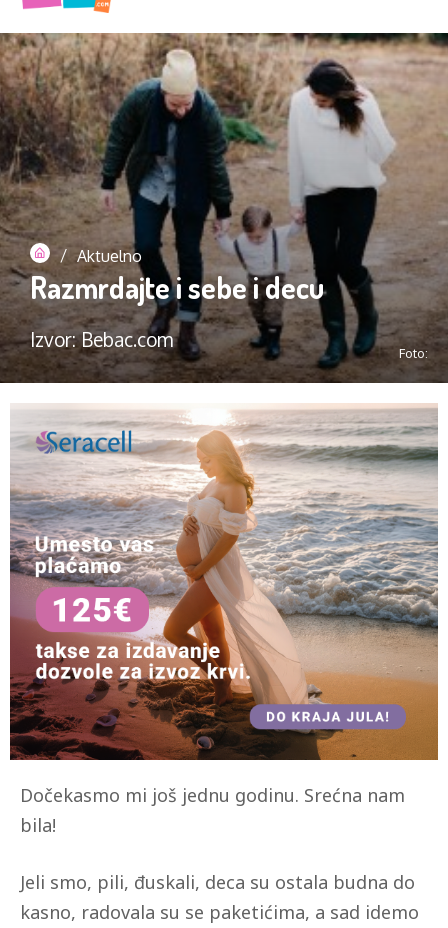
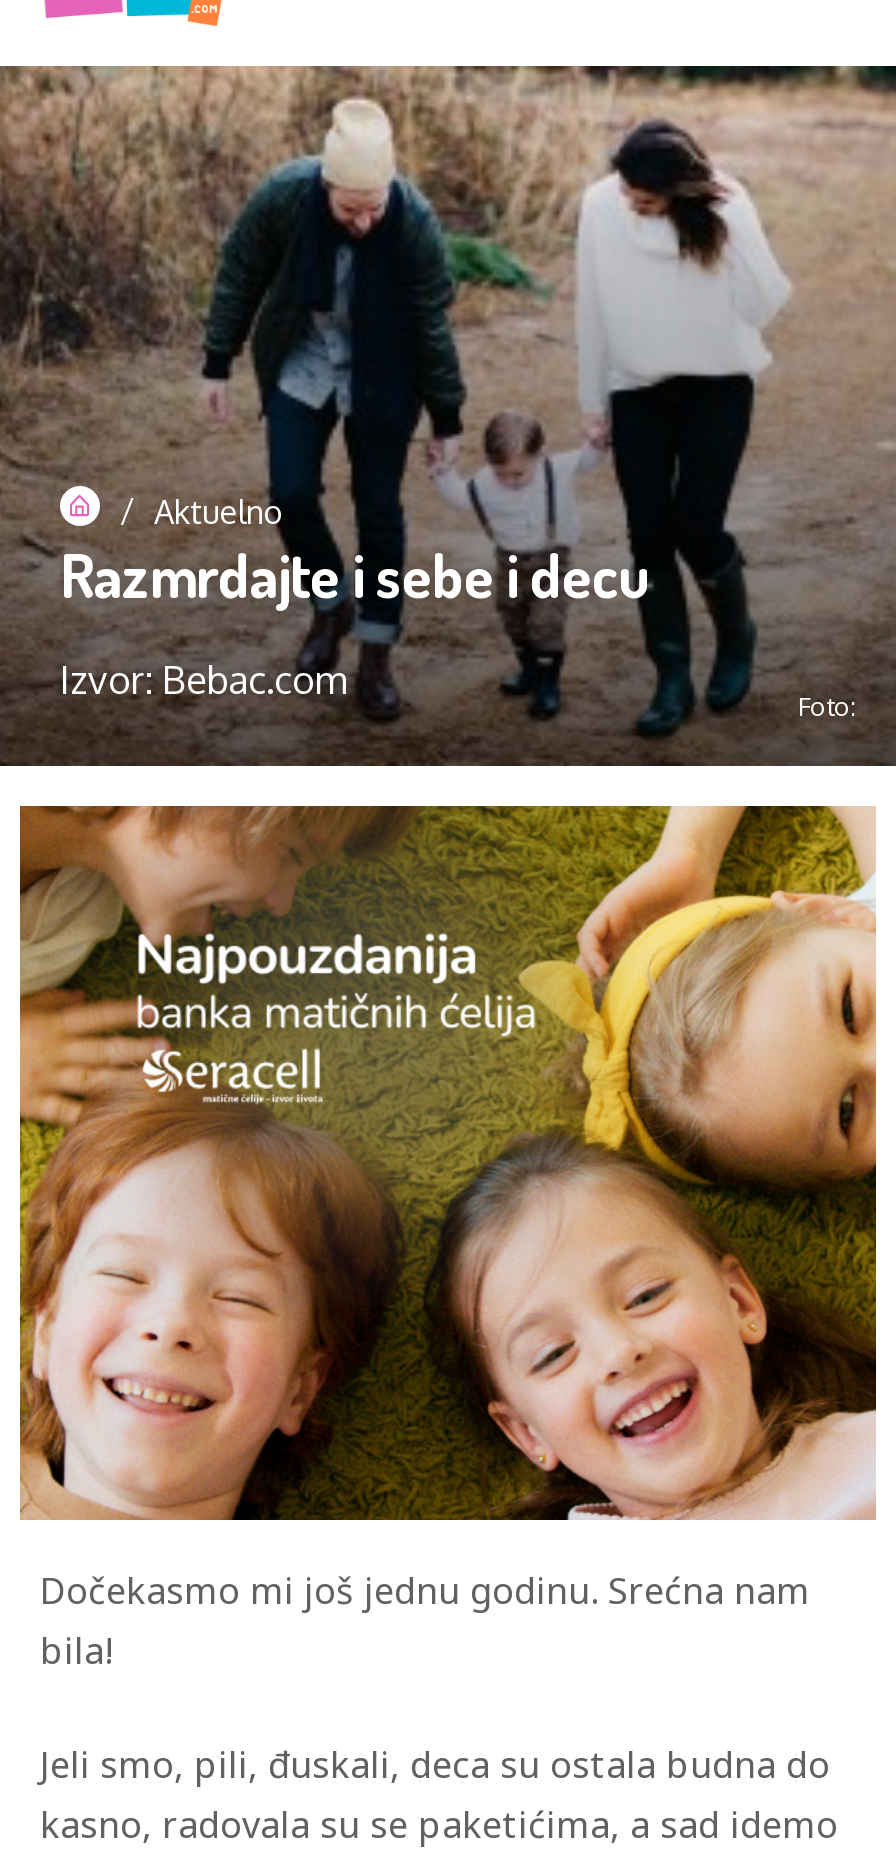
[9,403,439,761] [image] -> [18,804,878,1522] [image]

